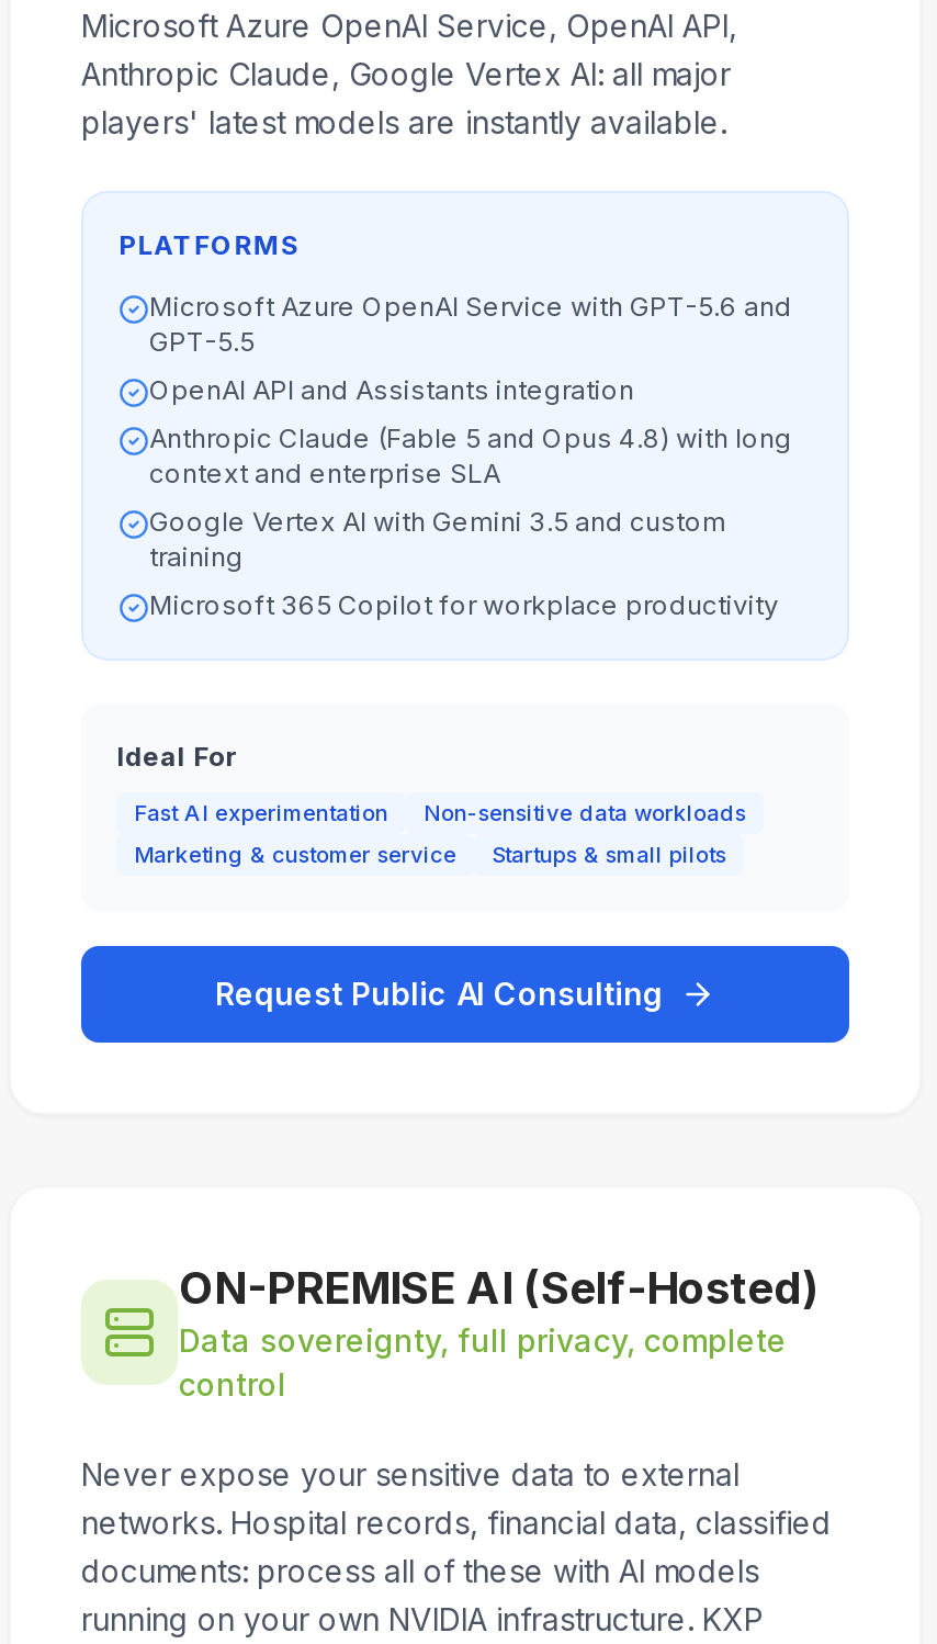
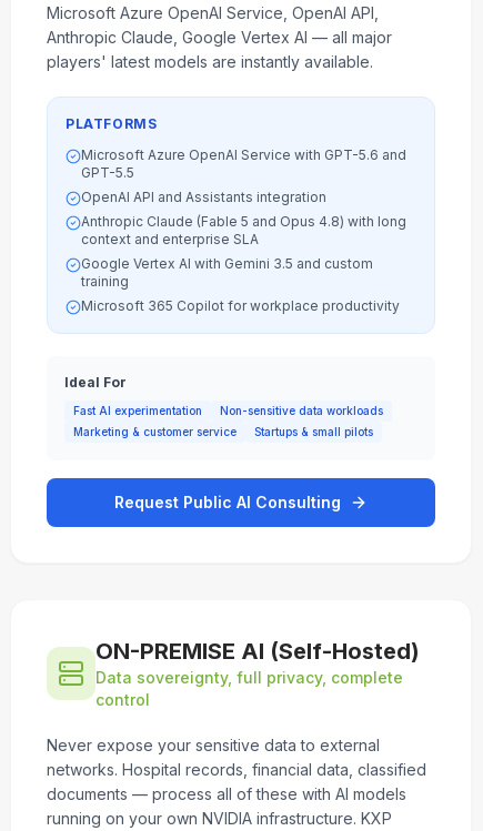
[81,55,731,92] Anthropic Claude, Google Vertex AI: all major -> [47,28,392,47] Anthropic Claude, Google Vertex AI — all major
[81,1552,759,1589] documents: process all of these with AI models -> [47,784,406,803] documents — process all of these with AI models

